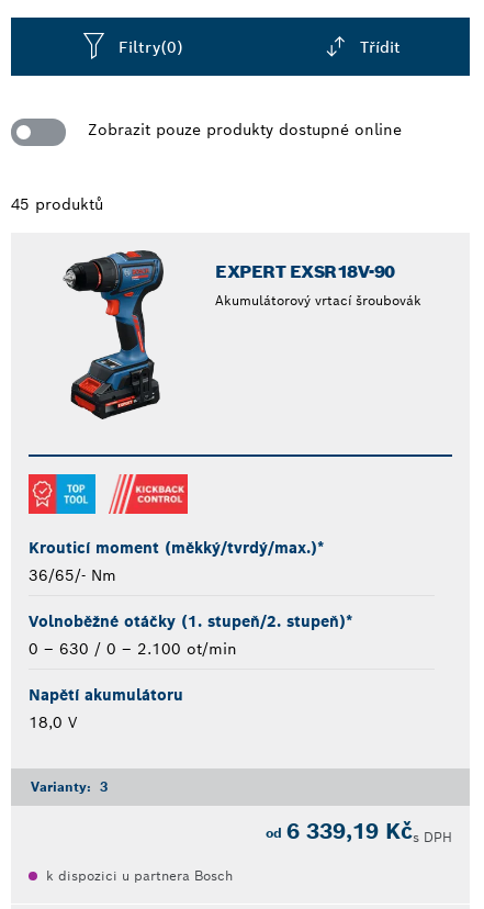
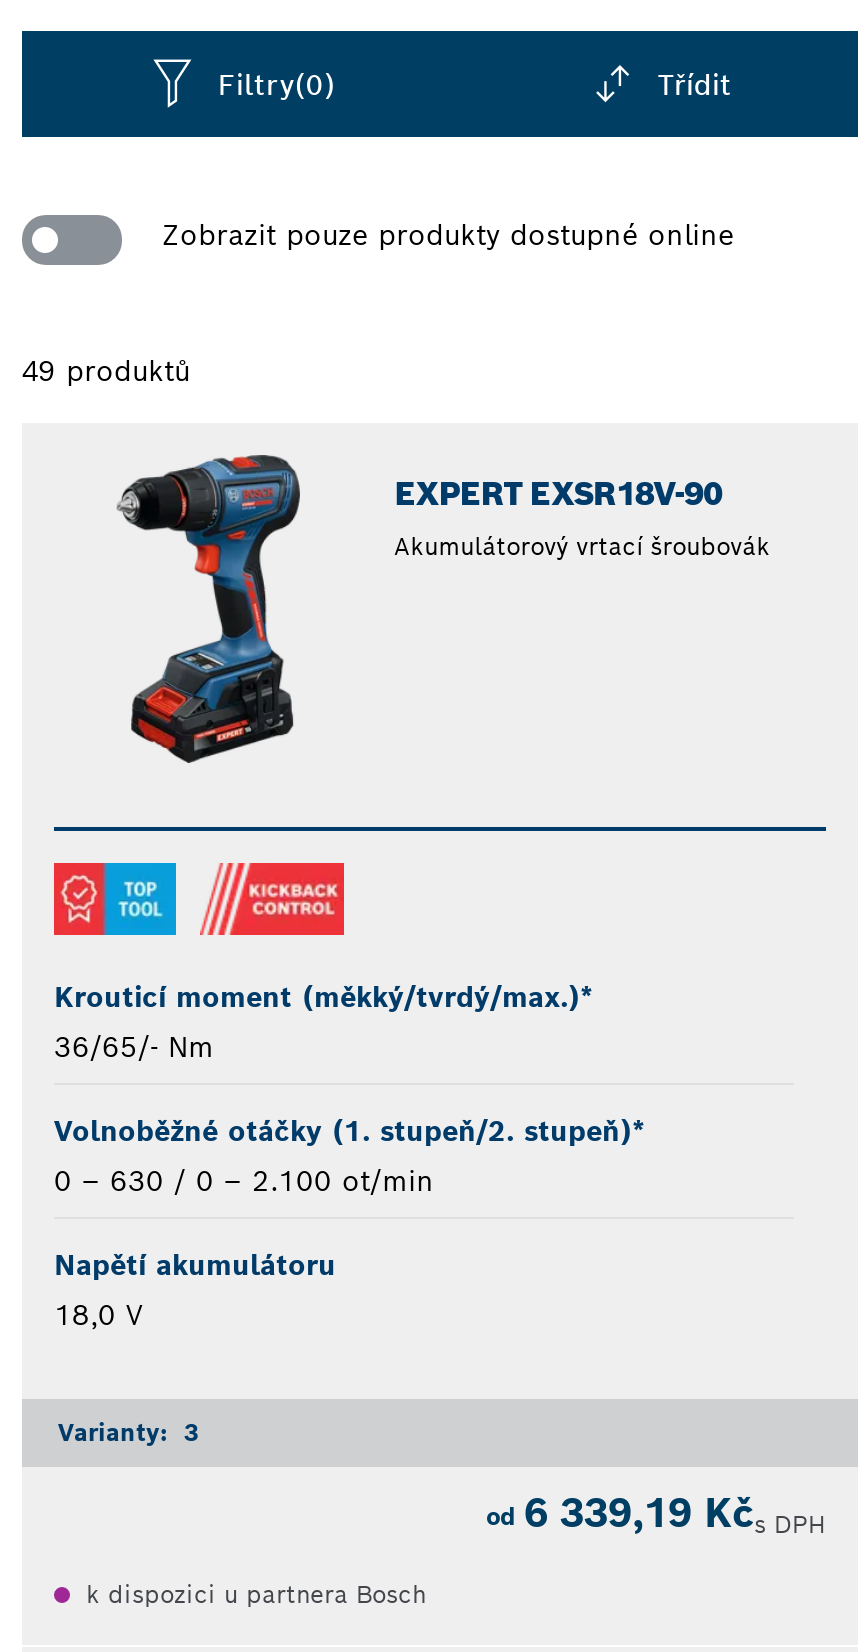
[11,194,103,214] 45 produktů -> [22,353,190,389] 49 produktů

